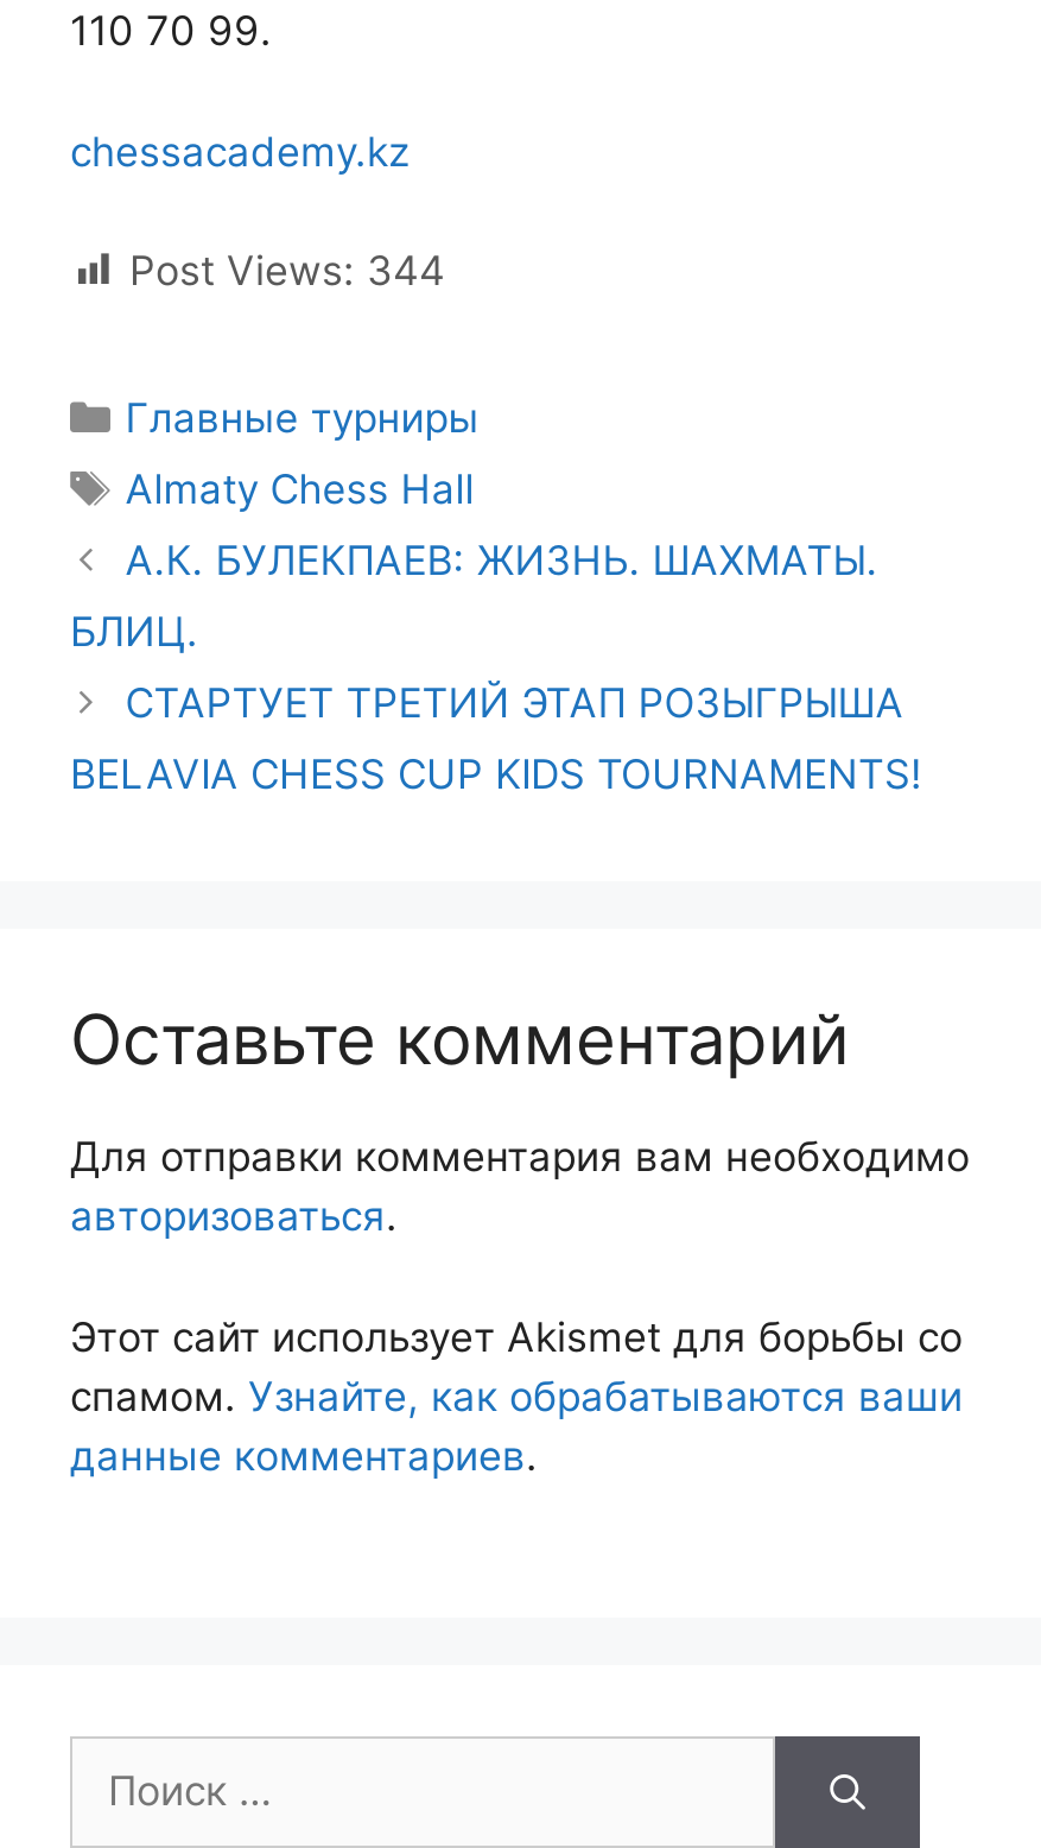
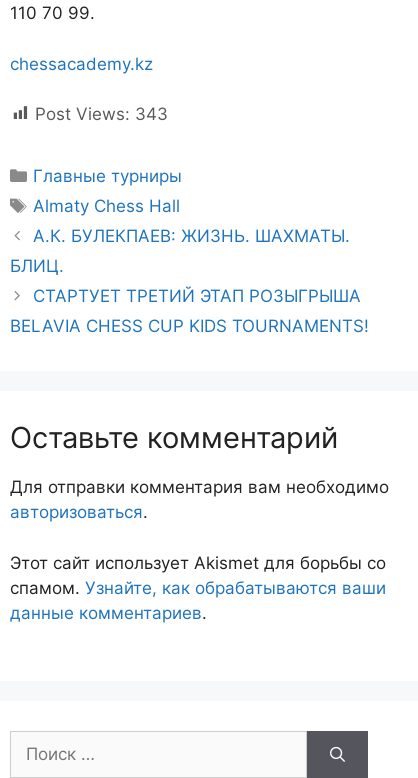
[129,247,445,295] Post Views: 344 -> [35,104,168,124] Post Views: 343

